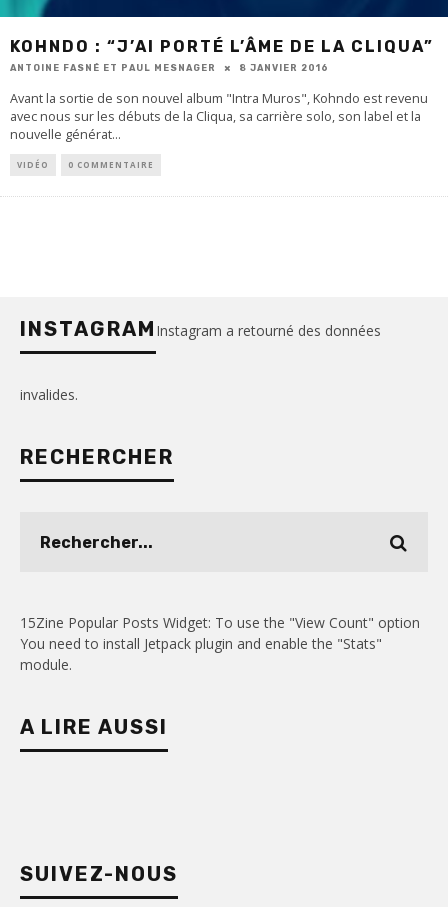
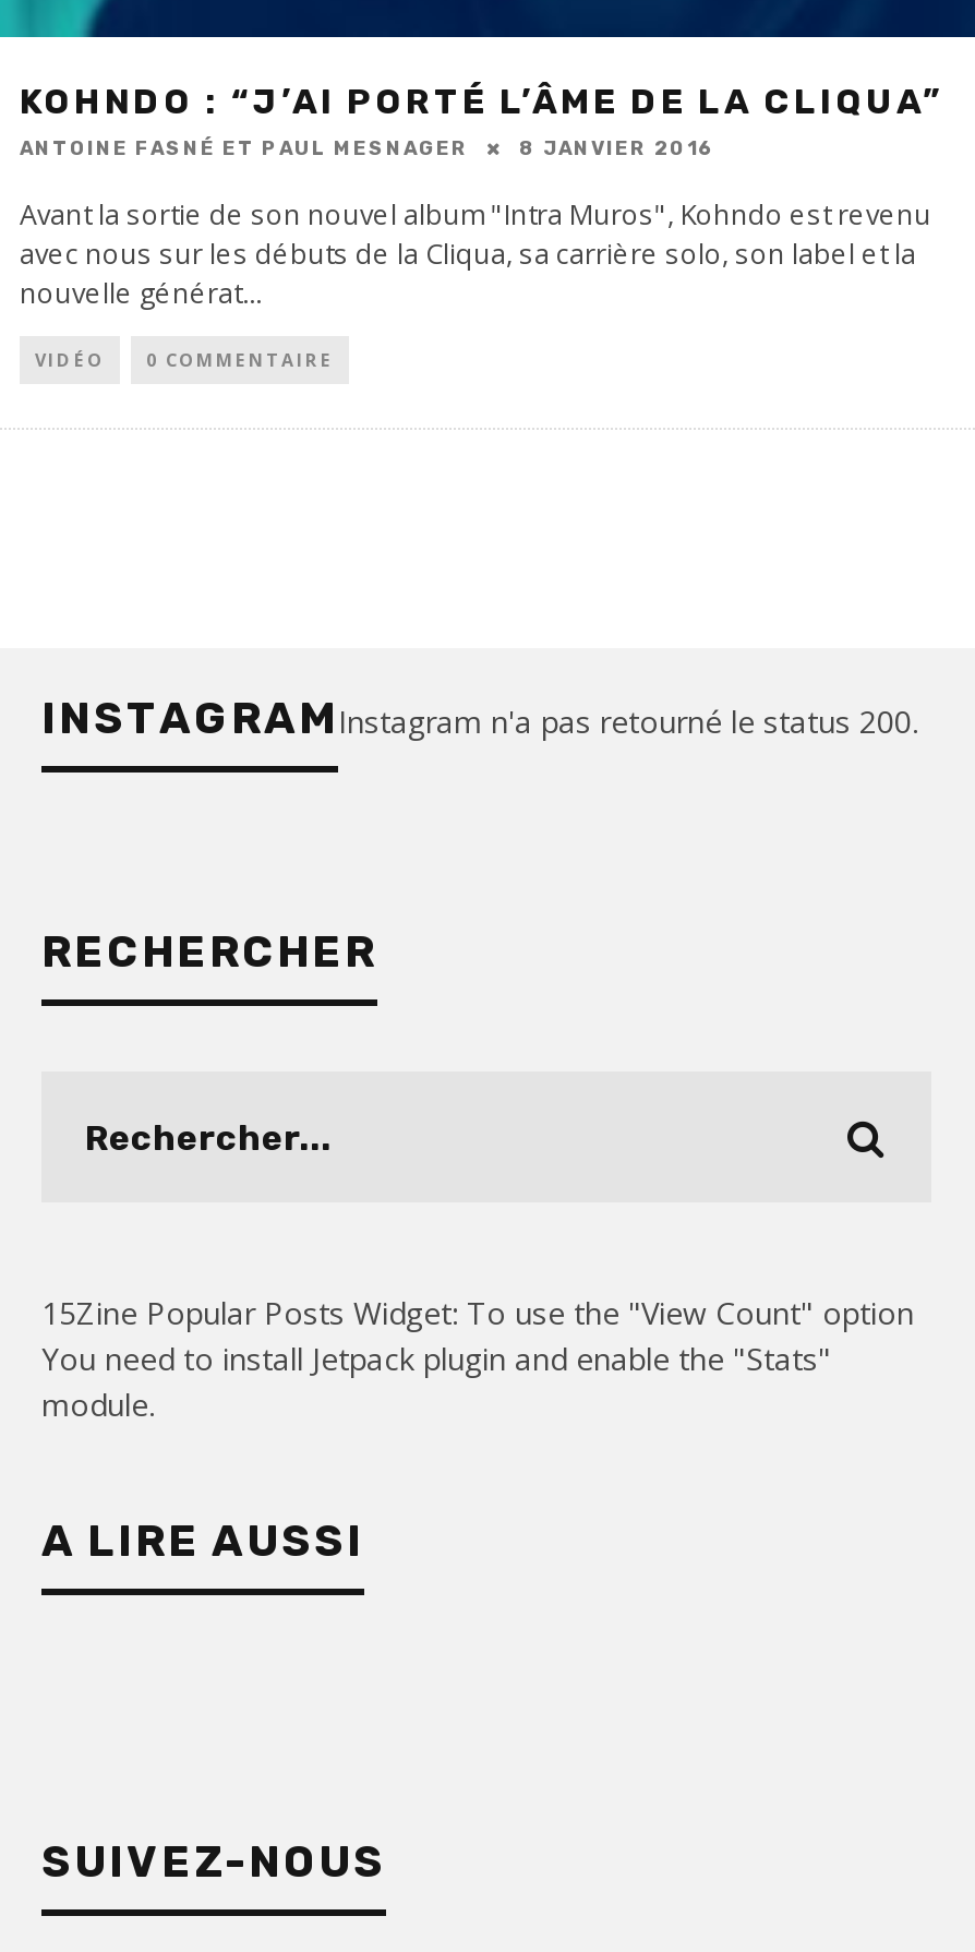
[20,317,381,404] INSTAGRAM Instagram a retourné des données | invalides. -> [41,692,918,744] INSTAGRAMInstagram n'a pas retourné le status 200.

